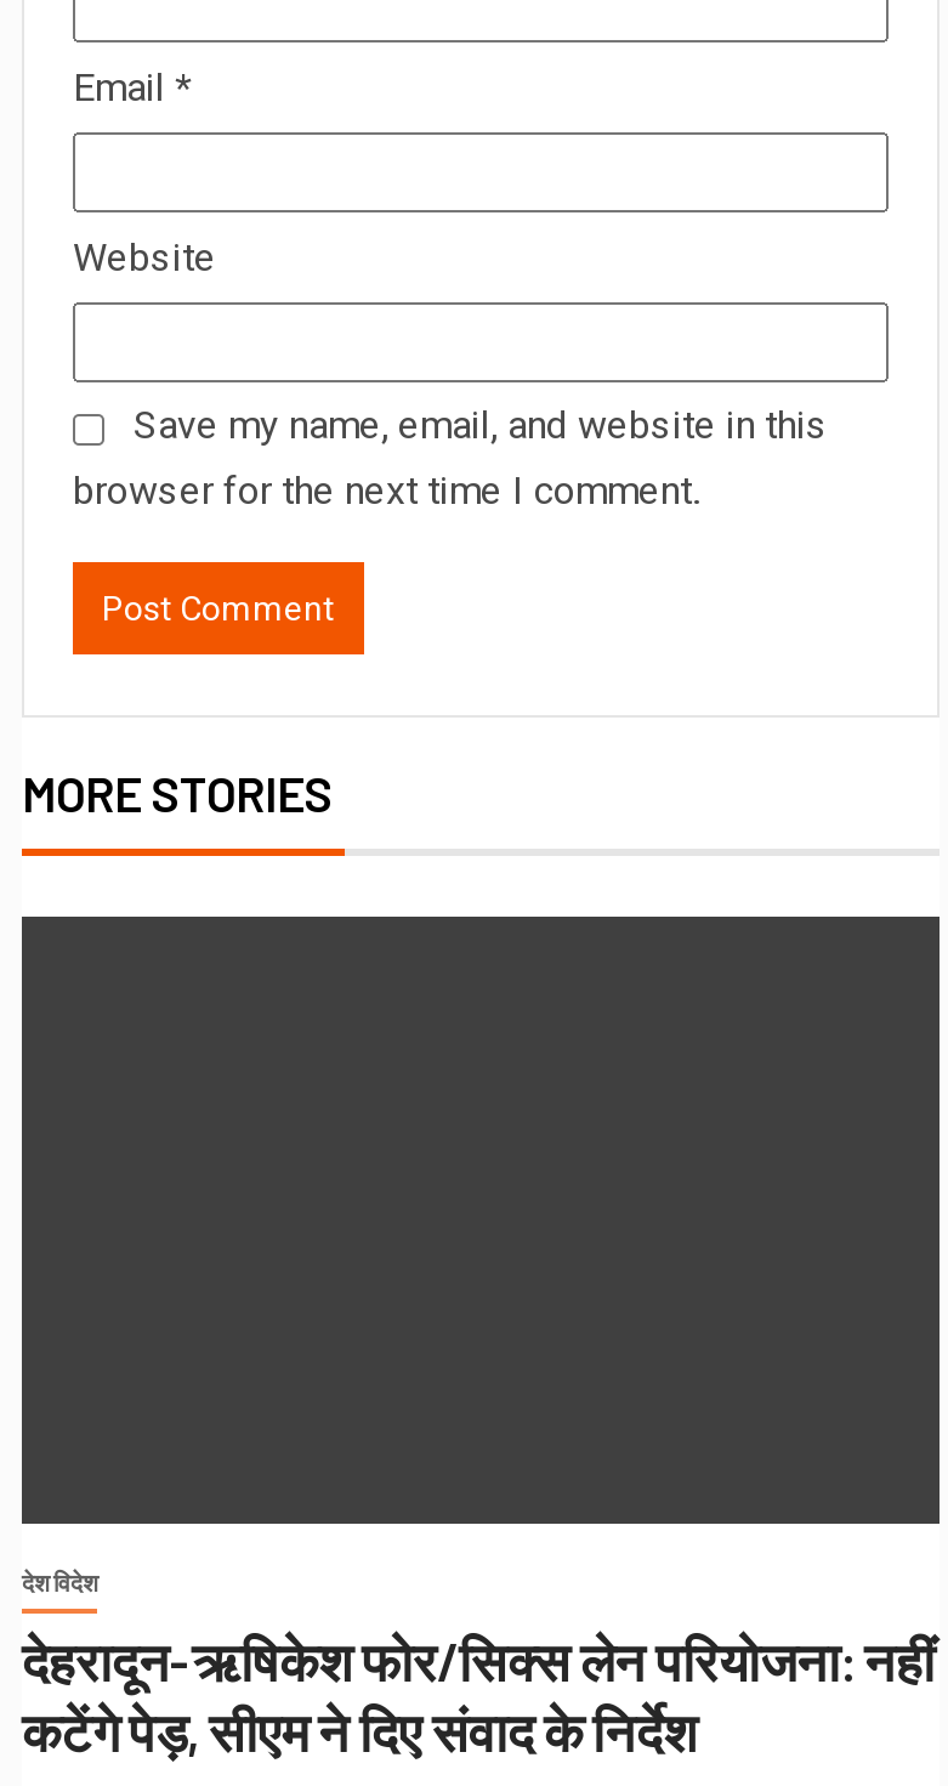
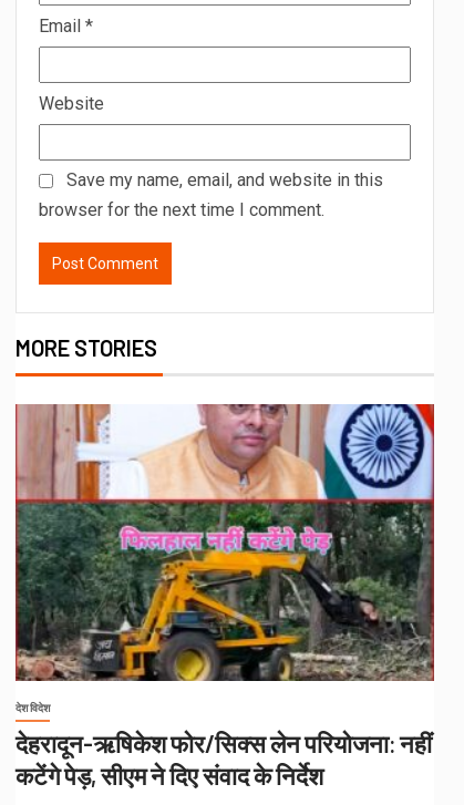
none -> [14,403,435,682] [image]

